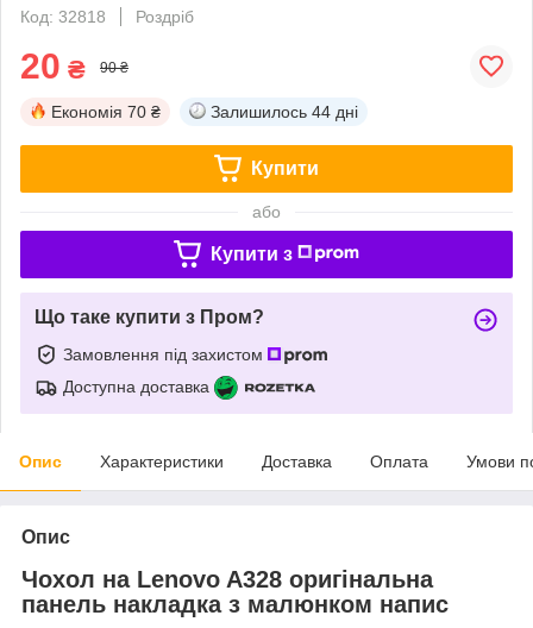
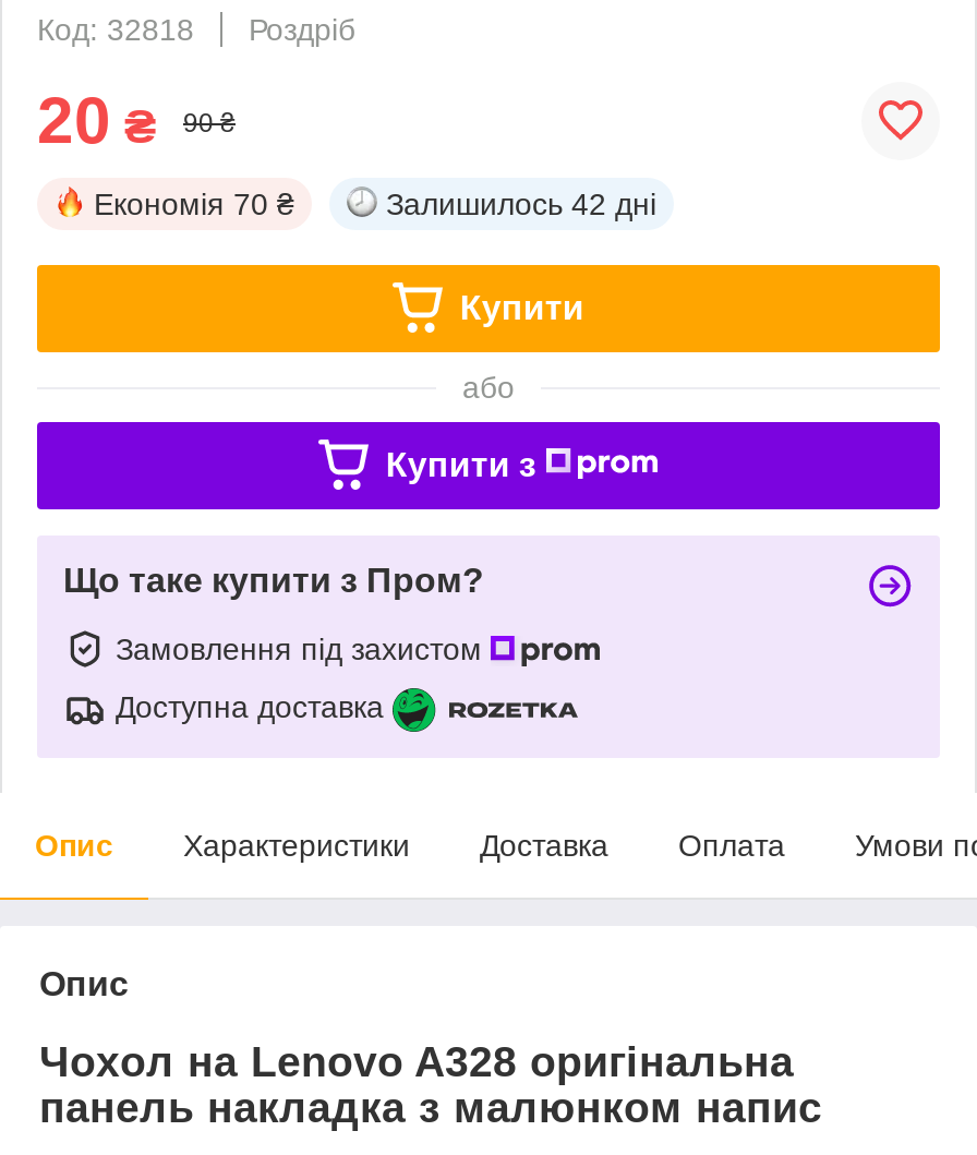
[211,102,358,121] Залишилось 44 дні -> [386,186,656,221] Залишилось 42 дні

